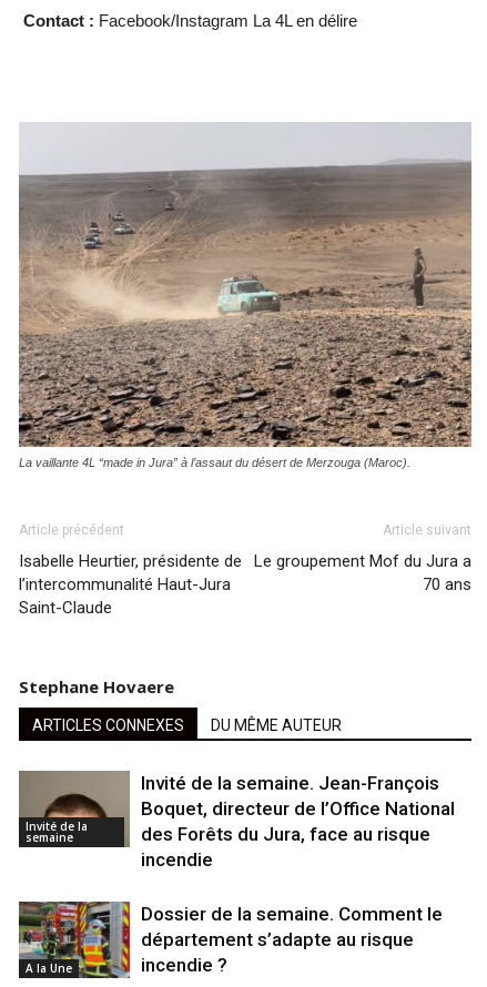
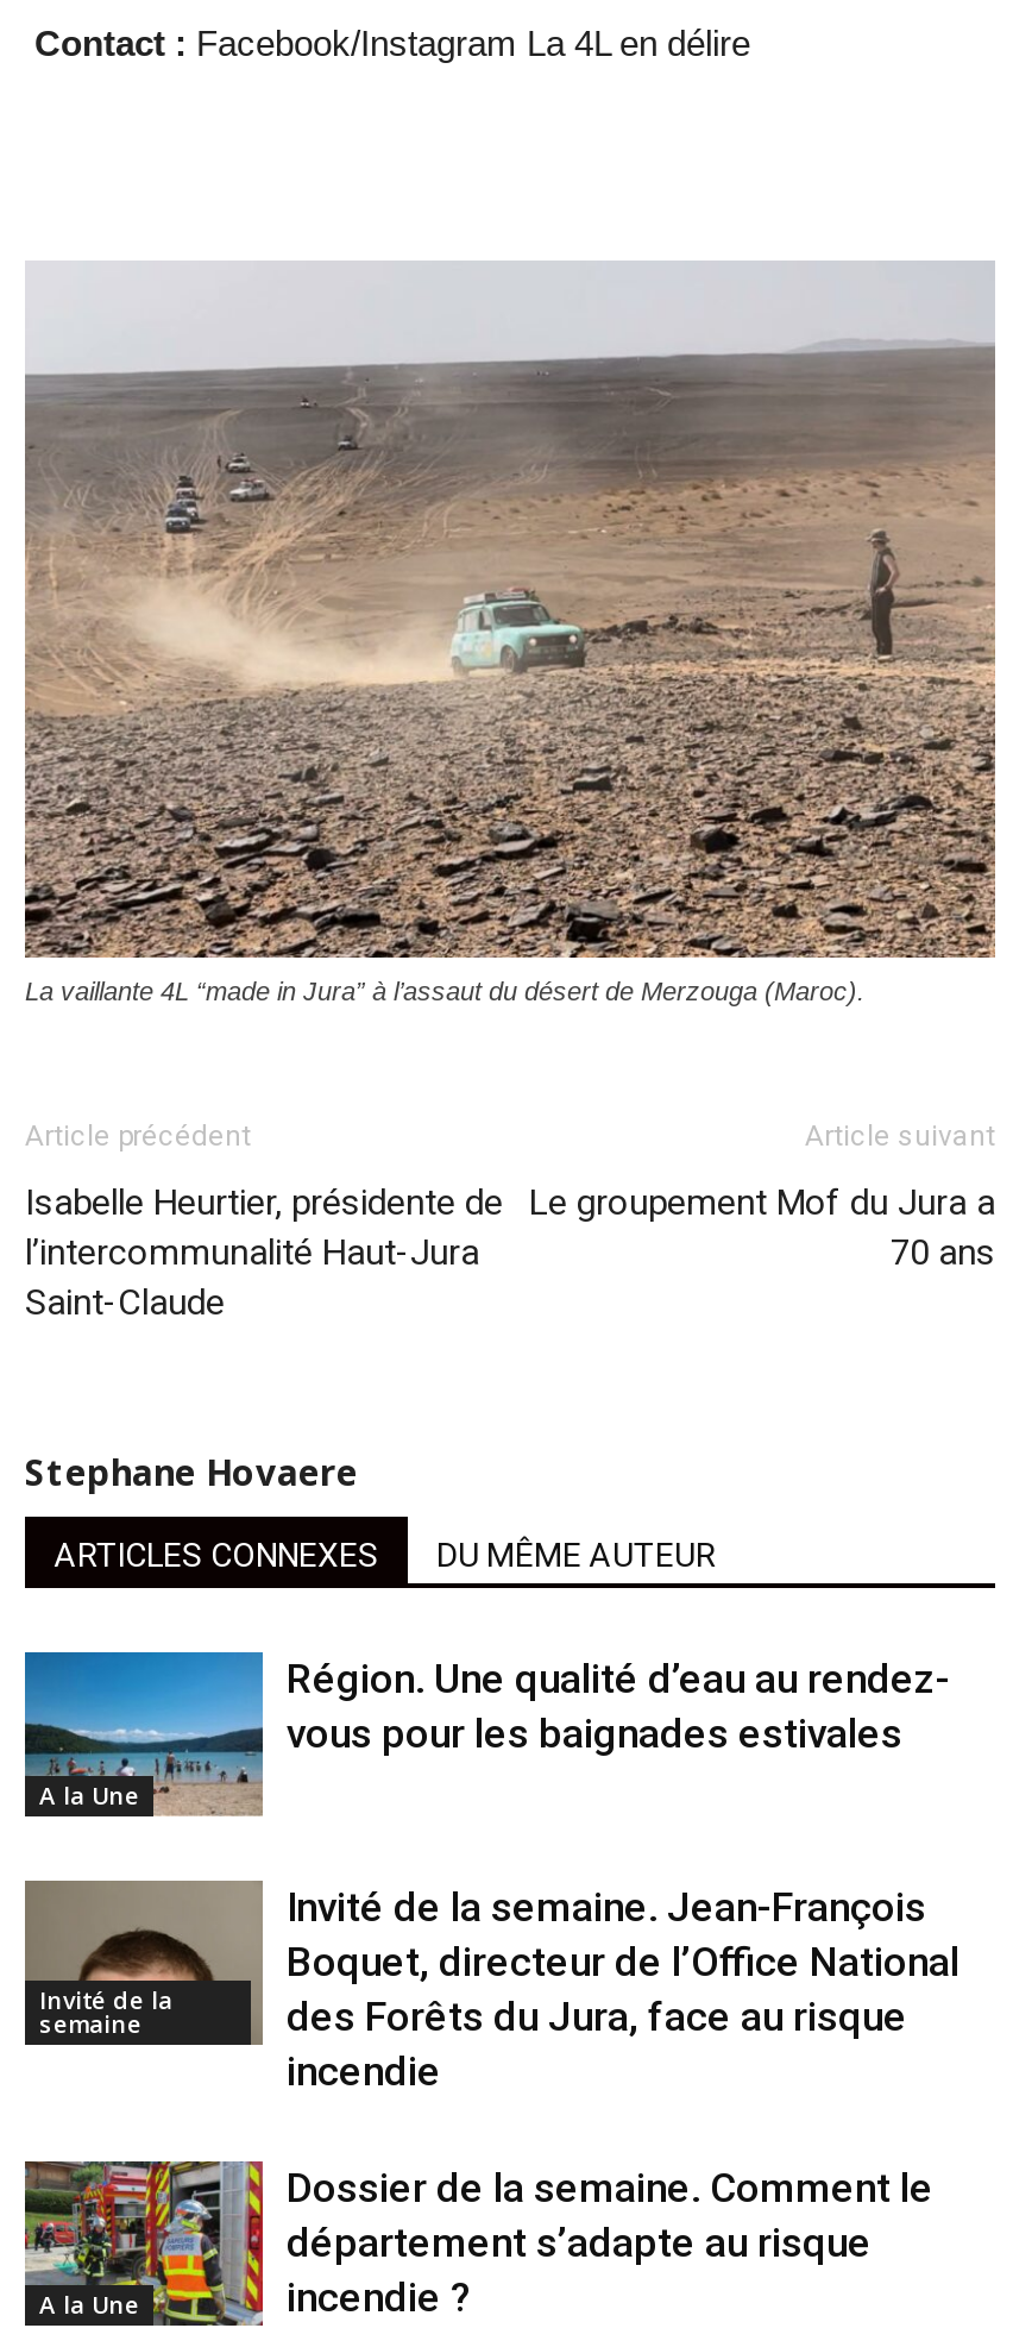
none -> [23,1650,260,1814] [image] | A la Une
none -> [287,1656,950,1758] Région. Une qualité d’eau au rendez- | vous pour les baignades estivales

